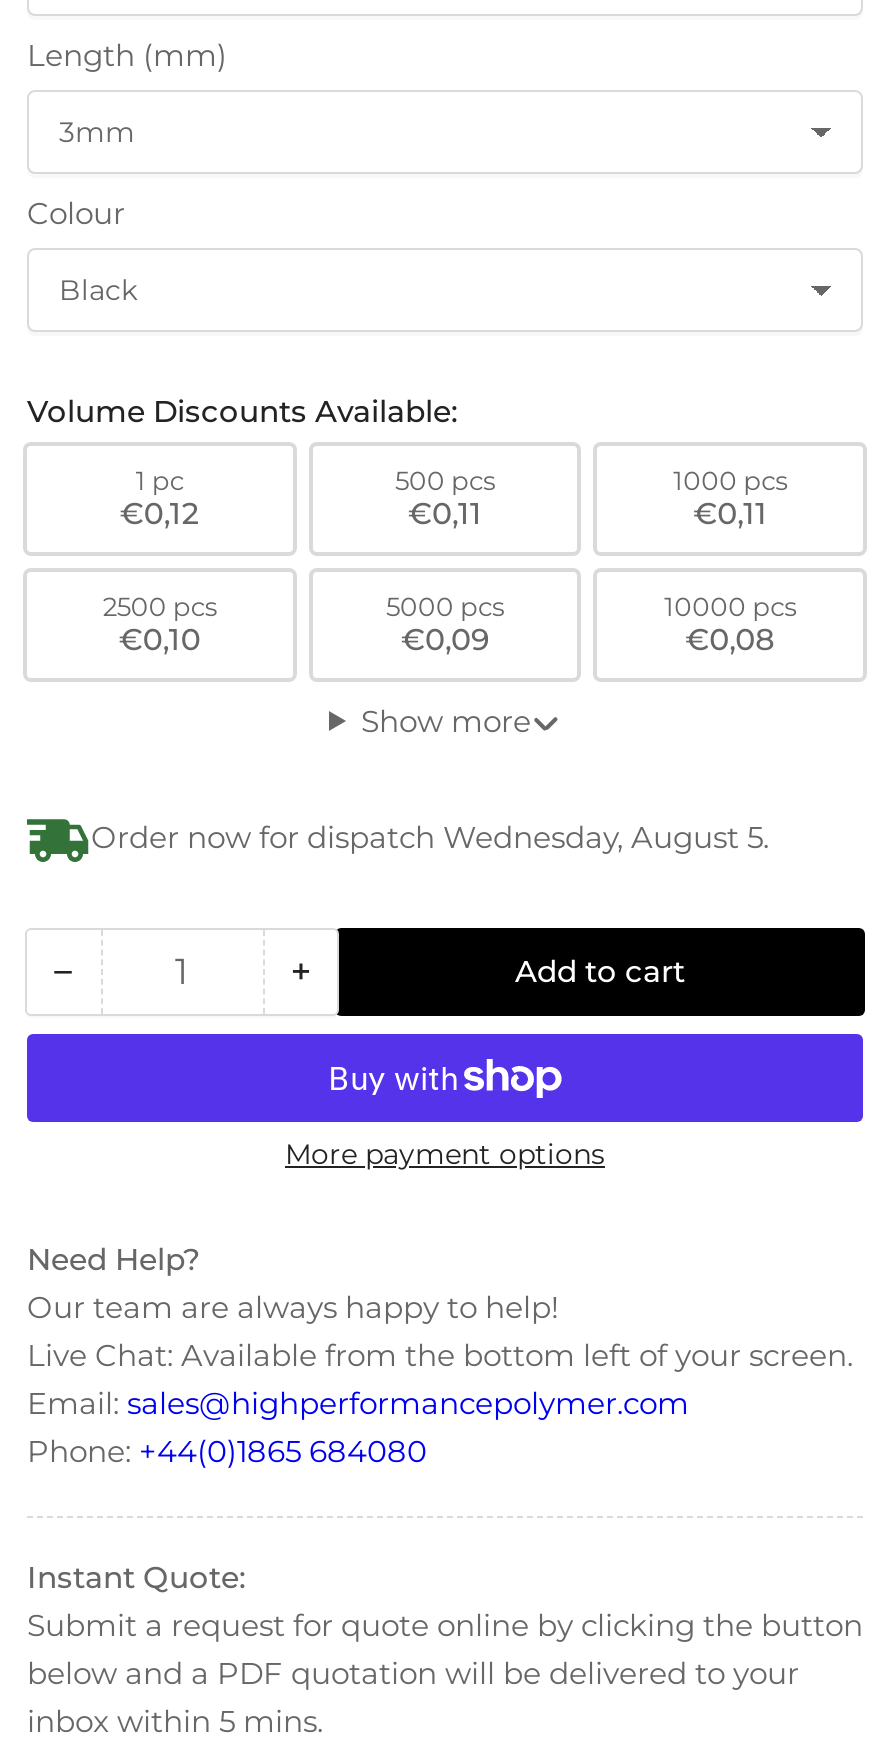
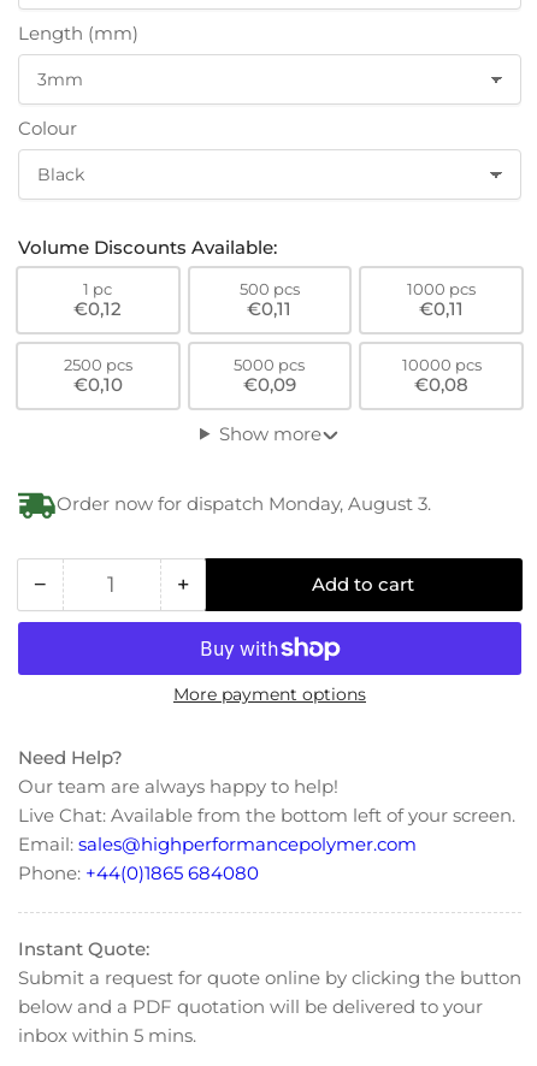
[91,817,769,855] Order now for dispatch Wednesday, August 5. -> [57,492,431,515] Order now for dispatch Monday, August 3.

